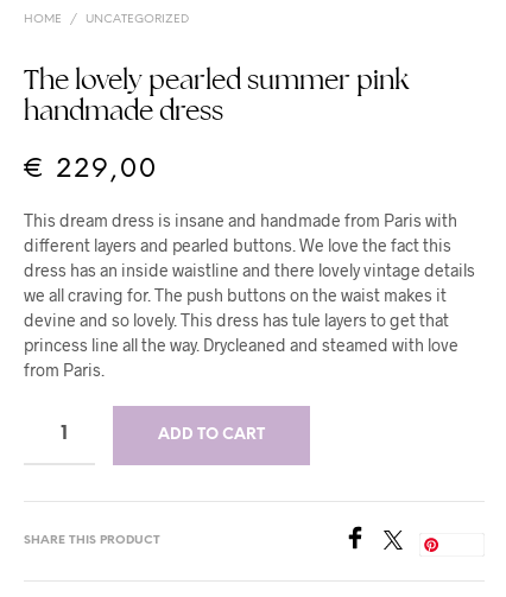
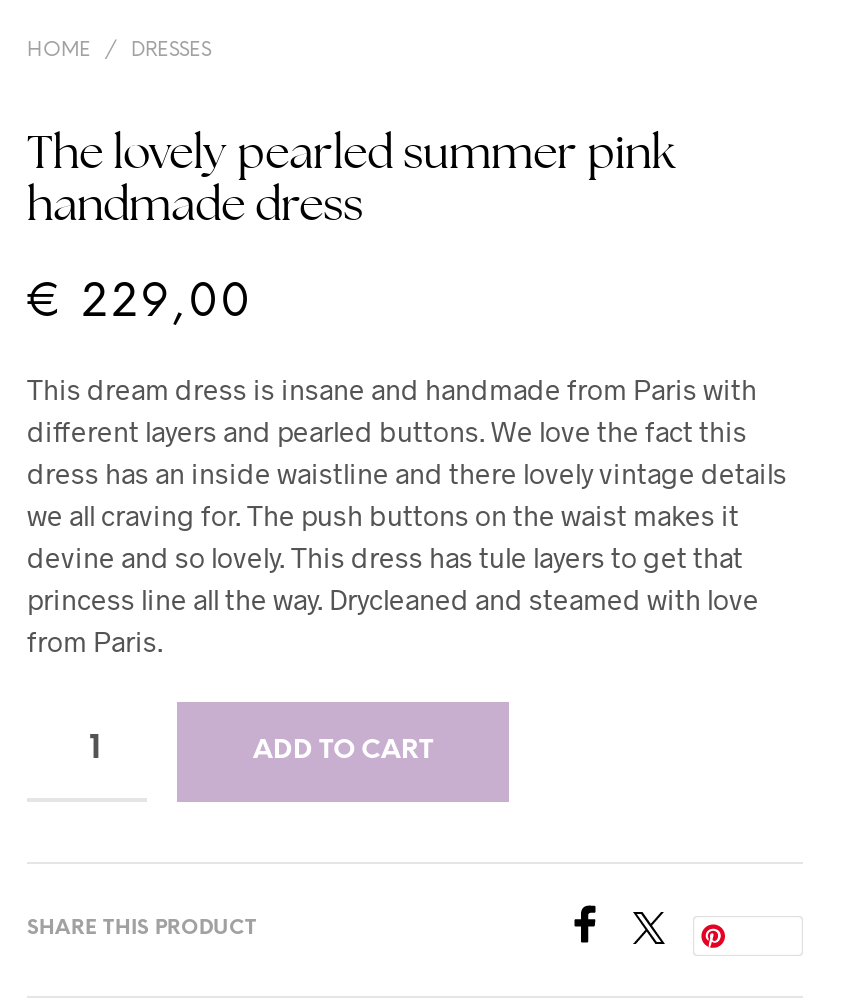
[86,13,189,26] UNCATEGORIZED -> [131,40,211,62] DRESSES

